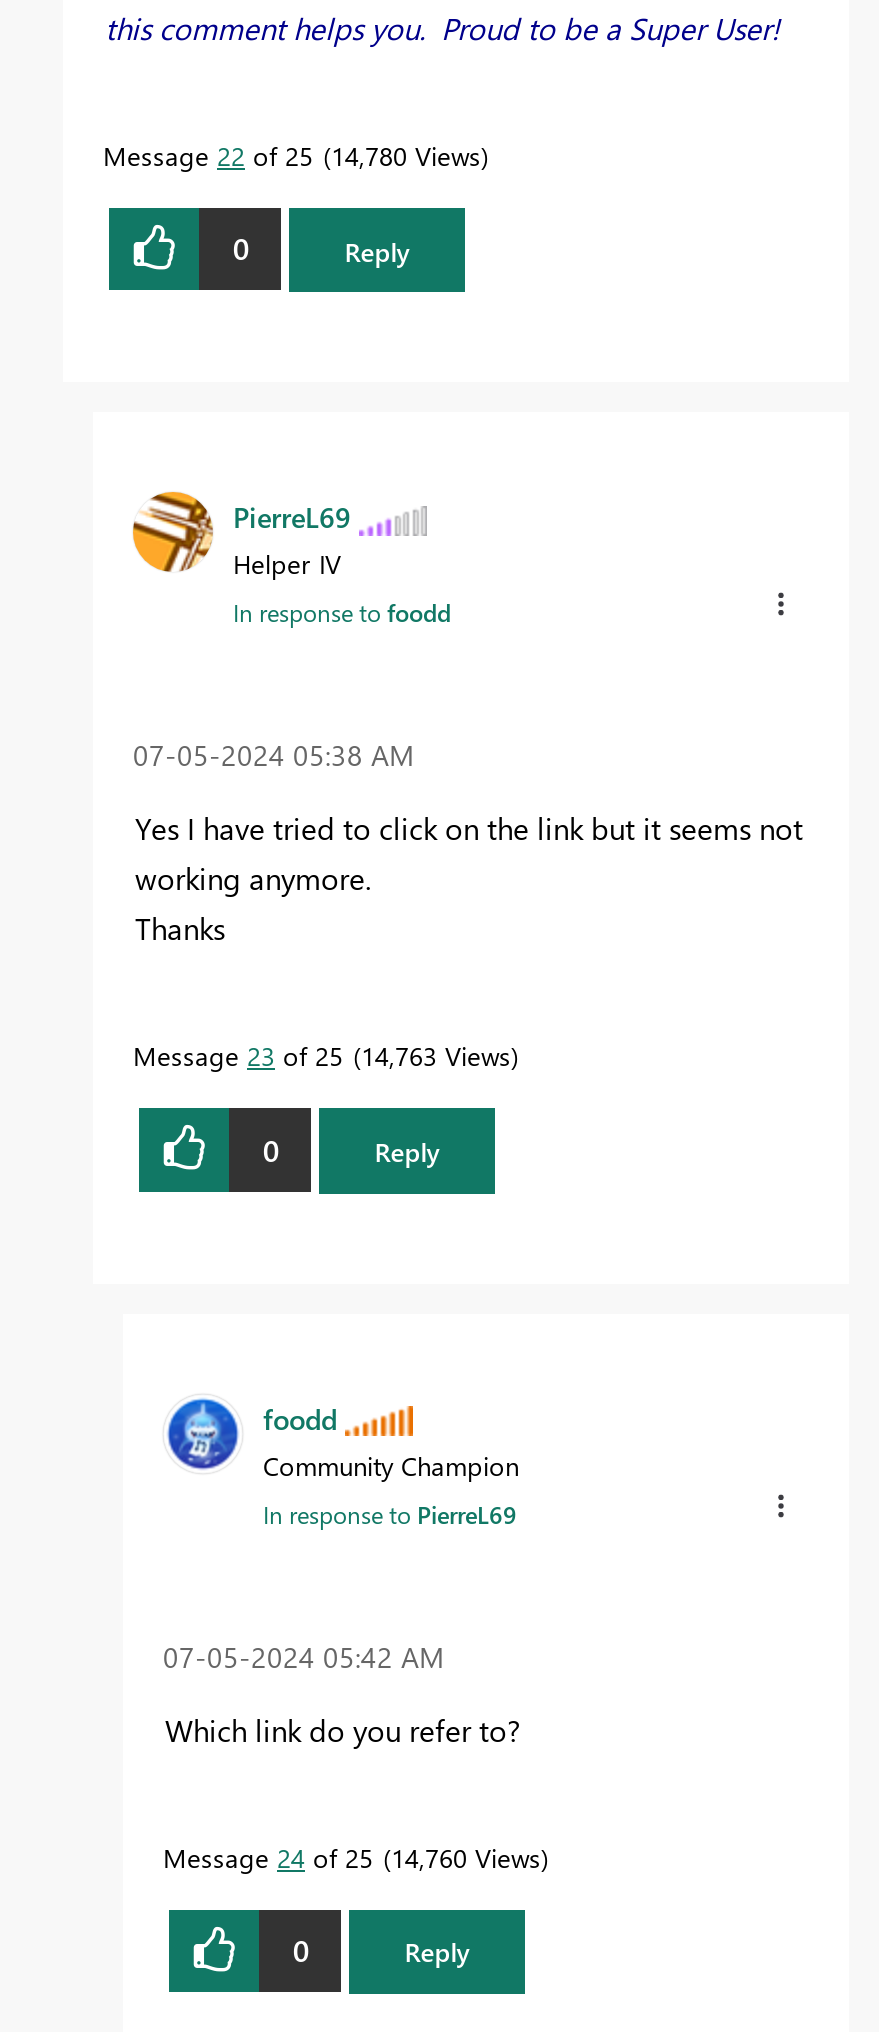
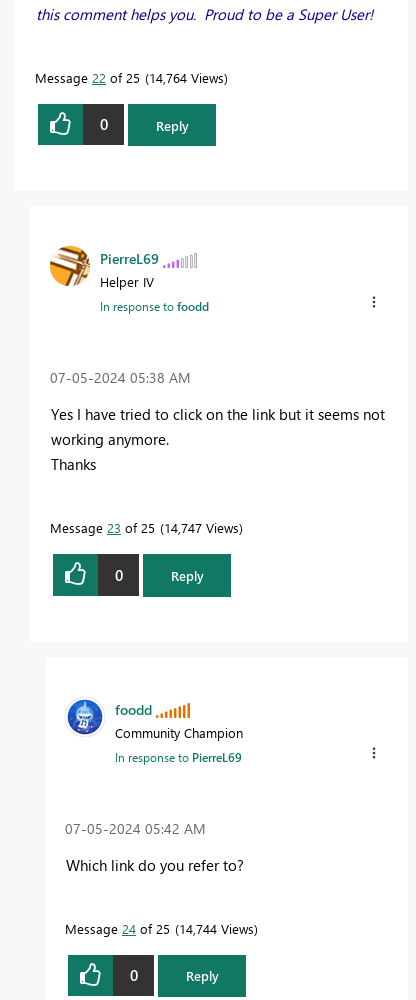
[103,138,481,172] Message 22 of 25 14,780 Views -> [35,69,224,86] Message 22 of 25 14,764 Views
[133,1039,511,1073] Message 23 of 25 14,763 Views -> [50,519,239,536] Message 23 of 25 14,747 Views
[163,1840,541,1874] Message 24 of 25 14,760 Views -> [65,920,254,937] Message 24 of 25 14,744 Views

